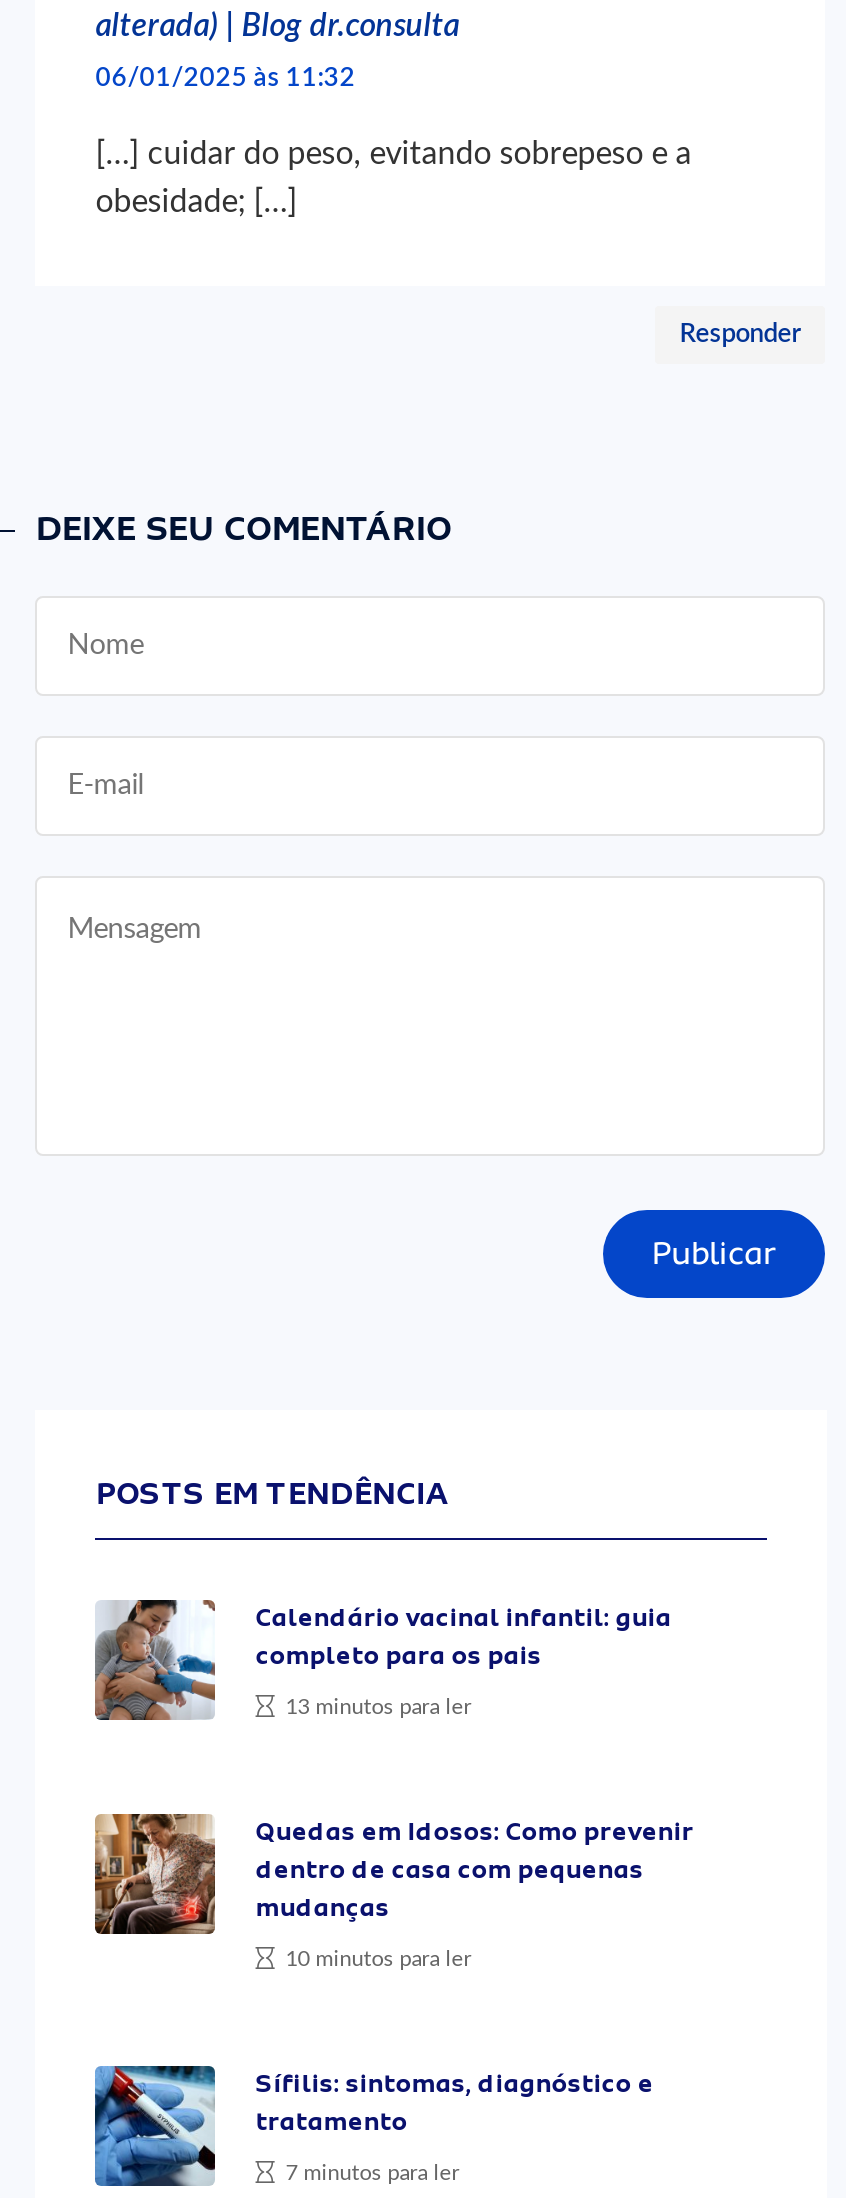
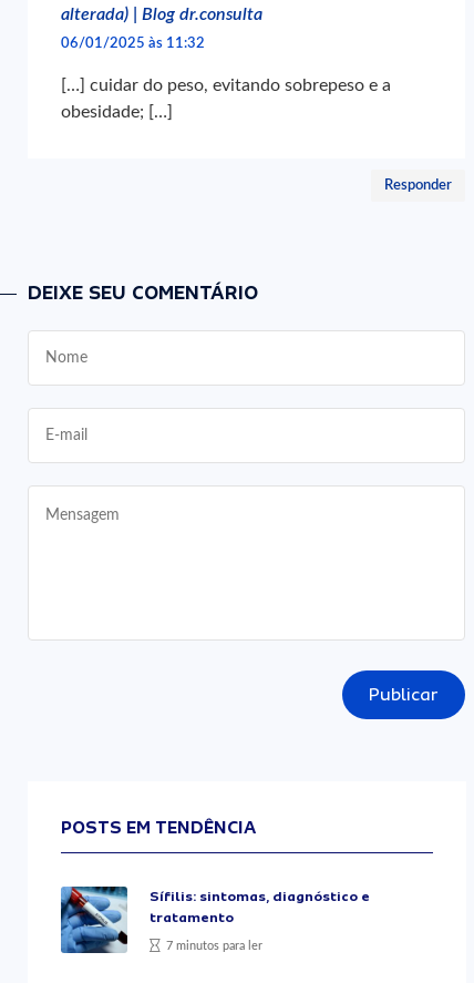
[93,1598,671,1722] [image] | Calendário vacinal infantil: guia | completo para os pais | 13 minutos para ler -> none
[93,1812,693,1969] [image] | Quedas em Idosos: Como prevenir | dentro de casa com pequenas | mudanças | 10 minutos para ler -> none

